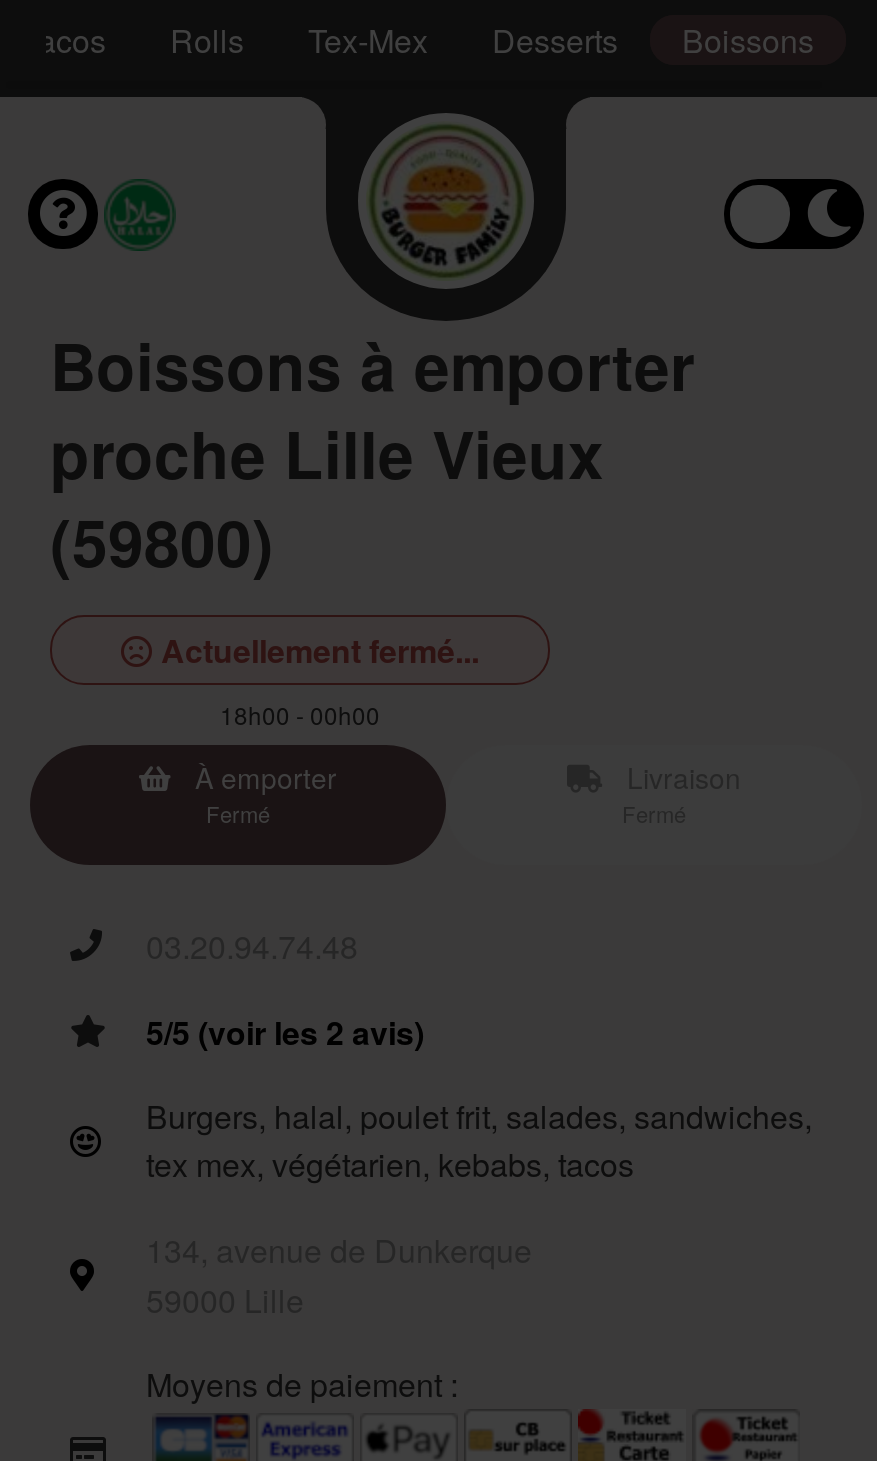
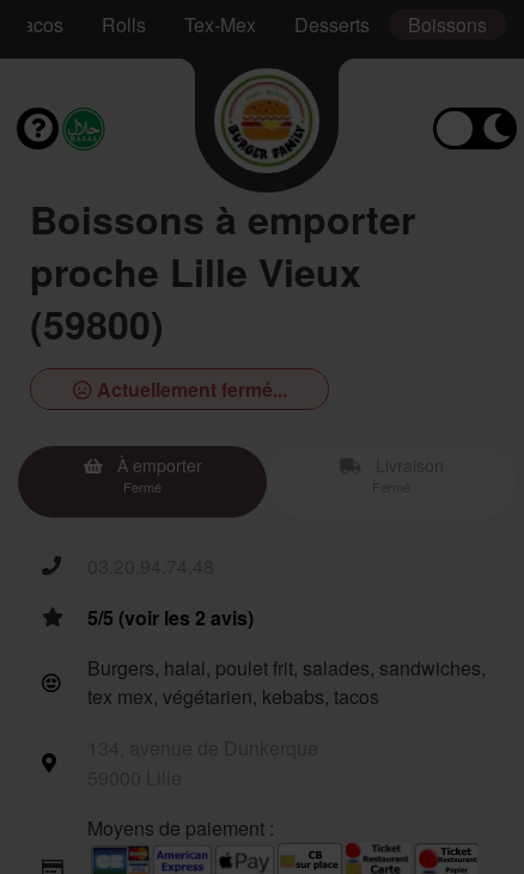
[220,697,380,731] 18h00 - 00h00 -> none

